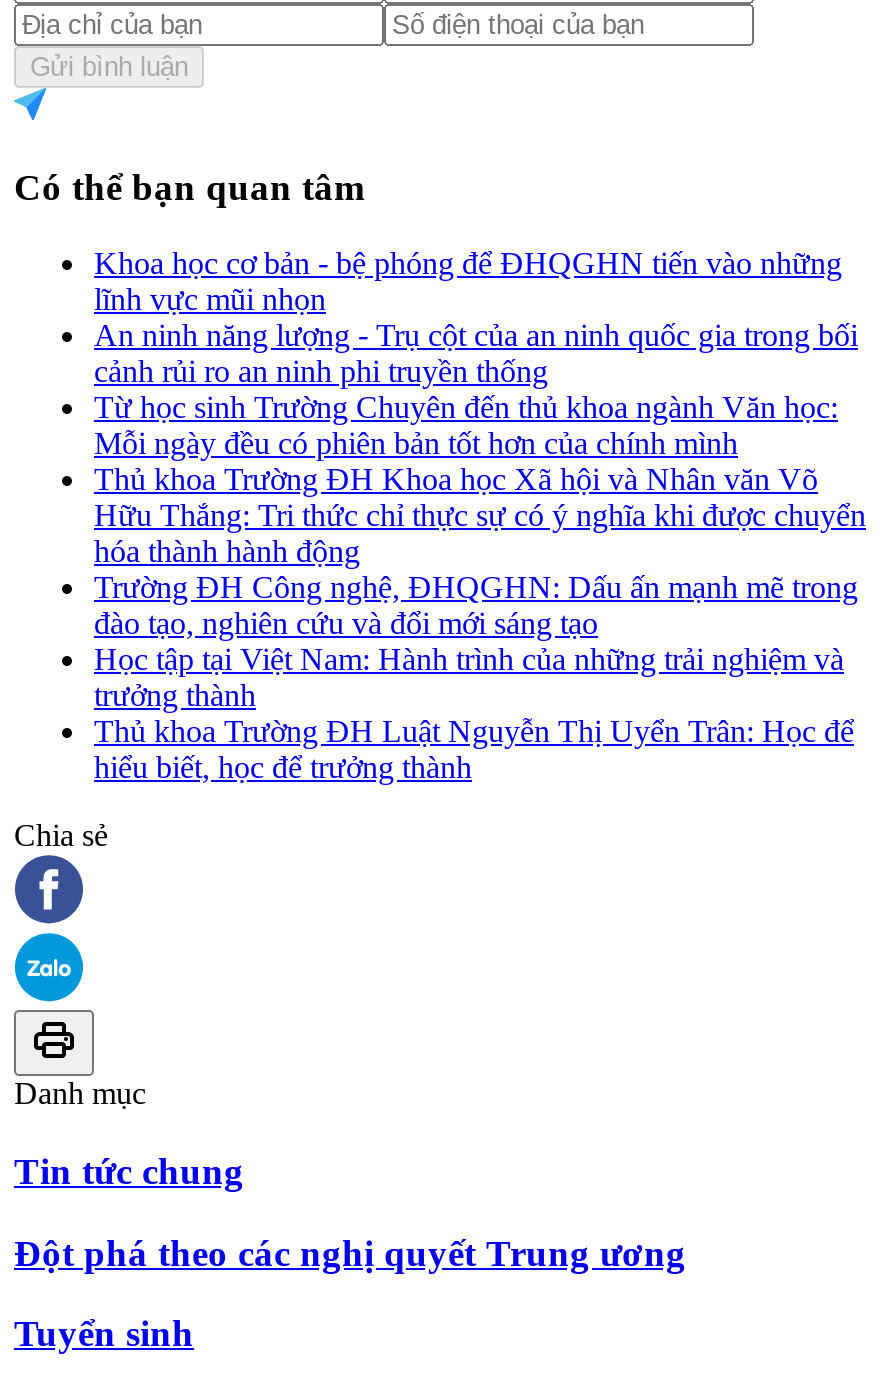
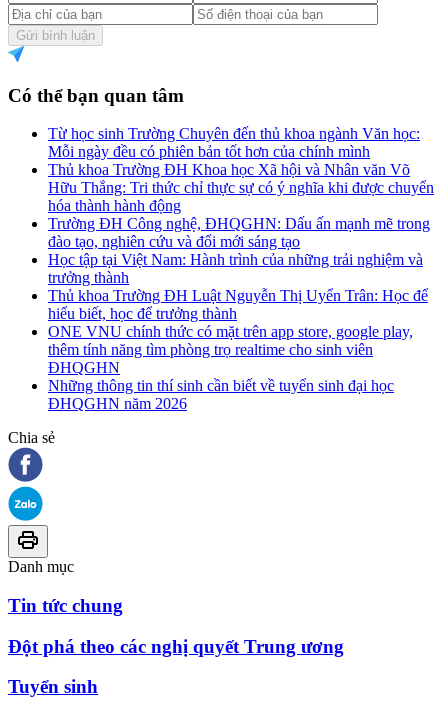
[94,246,858,388] Khoa học cơ bản - bệ phóng để ĐHQGHN tiến vào những | lĩnh vực mũi nhọn | An ninh năng lượng - Trụ cột của an ninh quốc gia trong bối | cảnh rủi ro an ninh phi truyền thống -> none
moved [94,390,866,784] -> [48,125,434,322]: Từ học sinh Trường Chuyên đến thủ khoa ngành Văn học: | Mỗi ngày đều có phiên bản tốt hơn của chính mình | Thủ khoa Trường ĐH Khoa học Xã hội và Nhân văn Võ | ... | Thủ khoa Trường ĐH Luật Nguyễn Thị Uyển Trân: Học để | hiểu biết, học để trưởng thành
none -> [48,323,413,412] ONE VNU chính thức có mặt trên app store, google play, | thêm tính năng tìm phòng trọ realtime cho sinh viên | ĐHQGHN | Những thông tin thí sinh cần biết về tuyển sinh đại học | ĐHQGHN năm 2026

